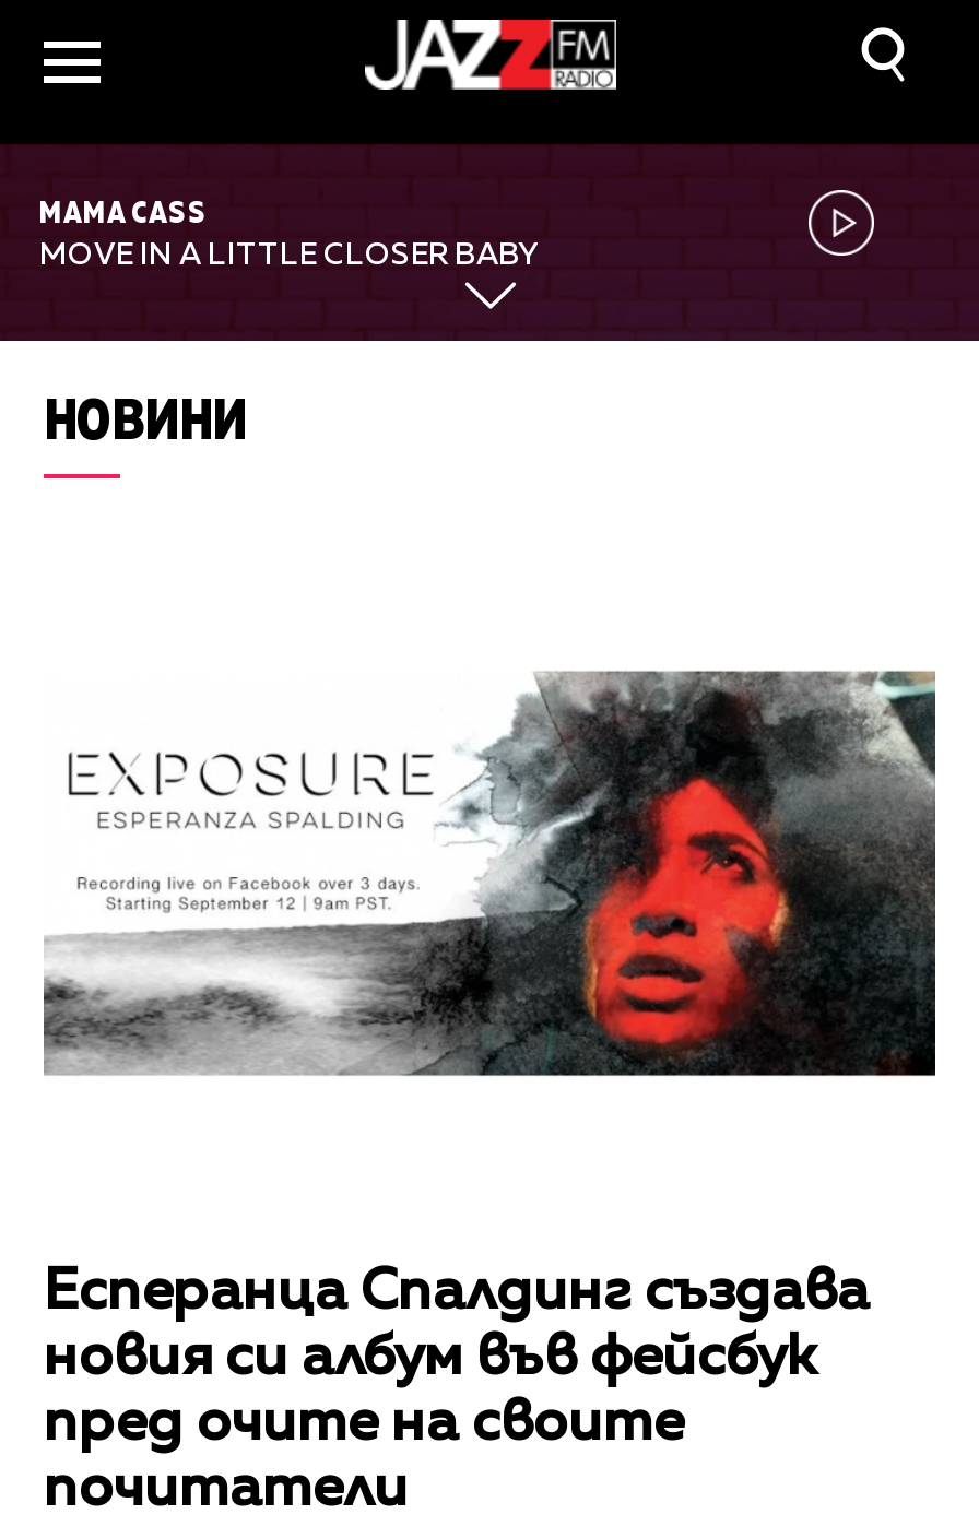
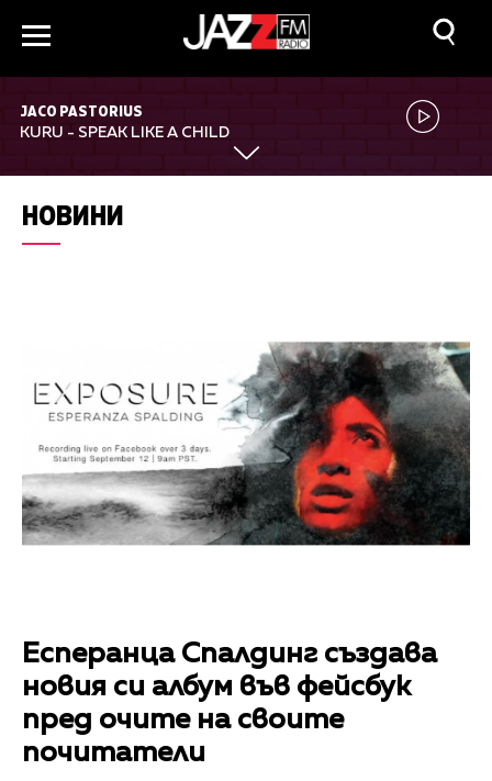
[39,193,538,272] MAMA CASS | MOVE IN A LITTLE CLOSER BABY -> [20,101,230,141] JACO PASTORIUS | KURU - SPEAK LIKE A CHILD

